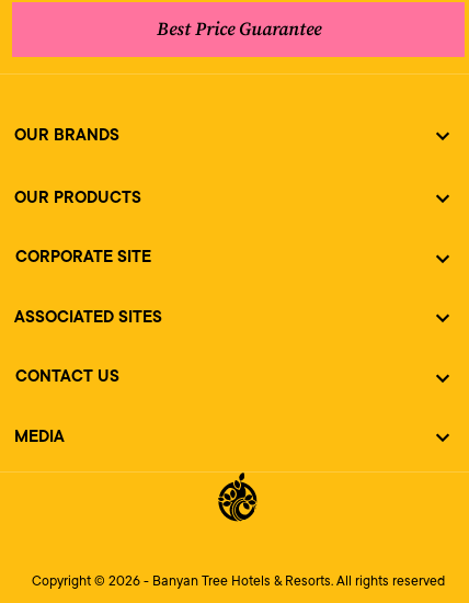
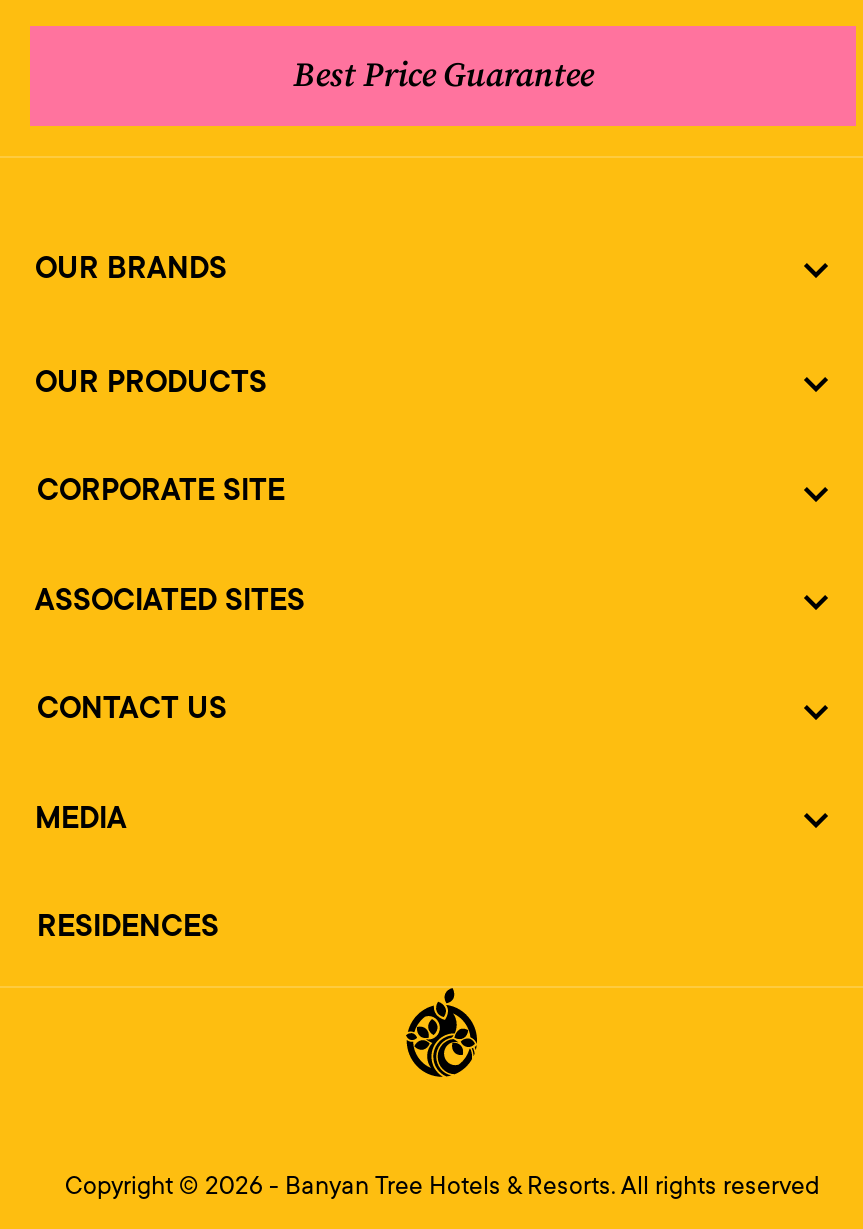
none -> [37,909,219,943] RESIDENCES

